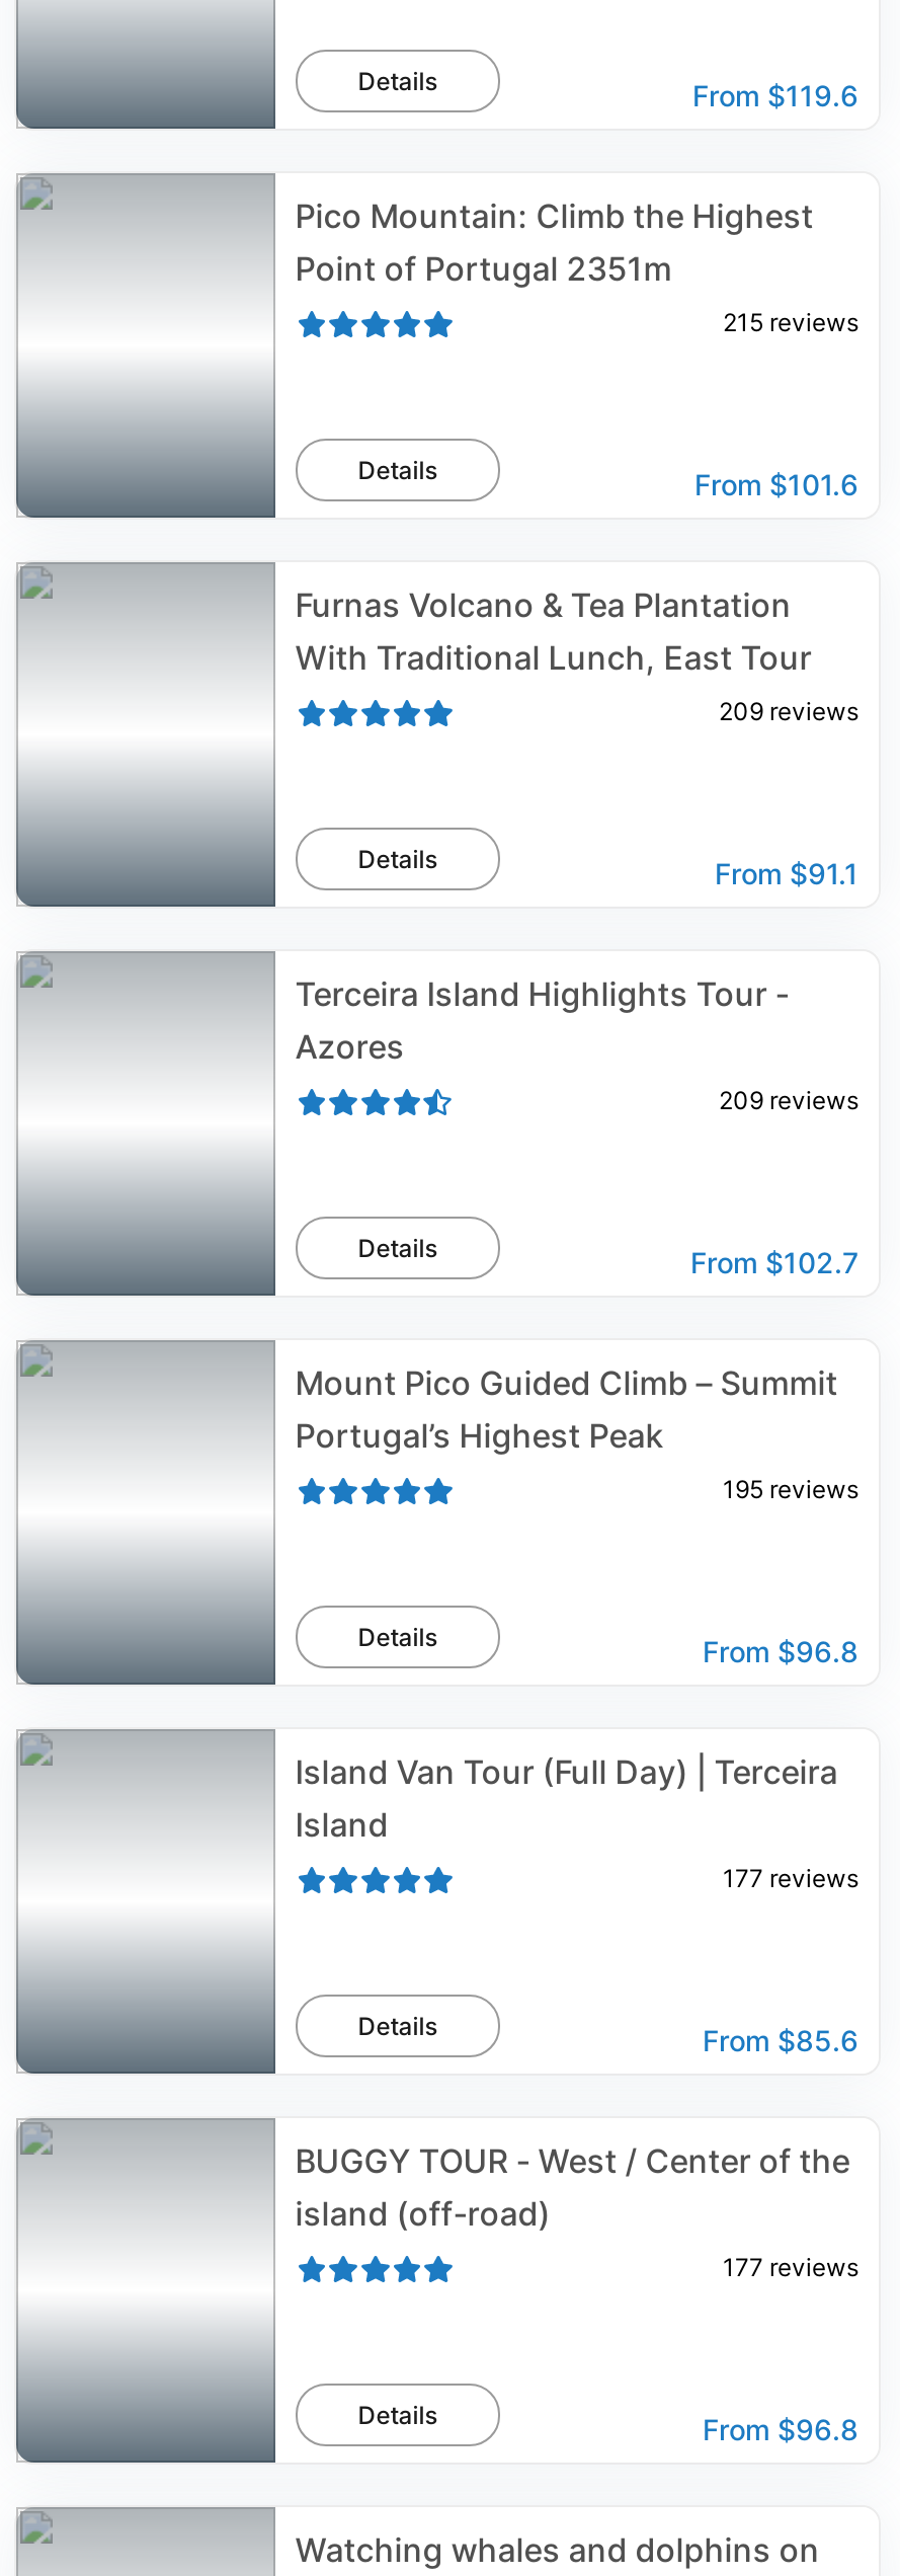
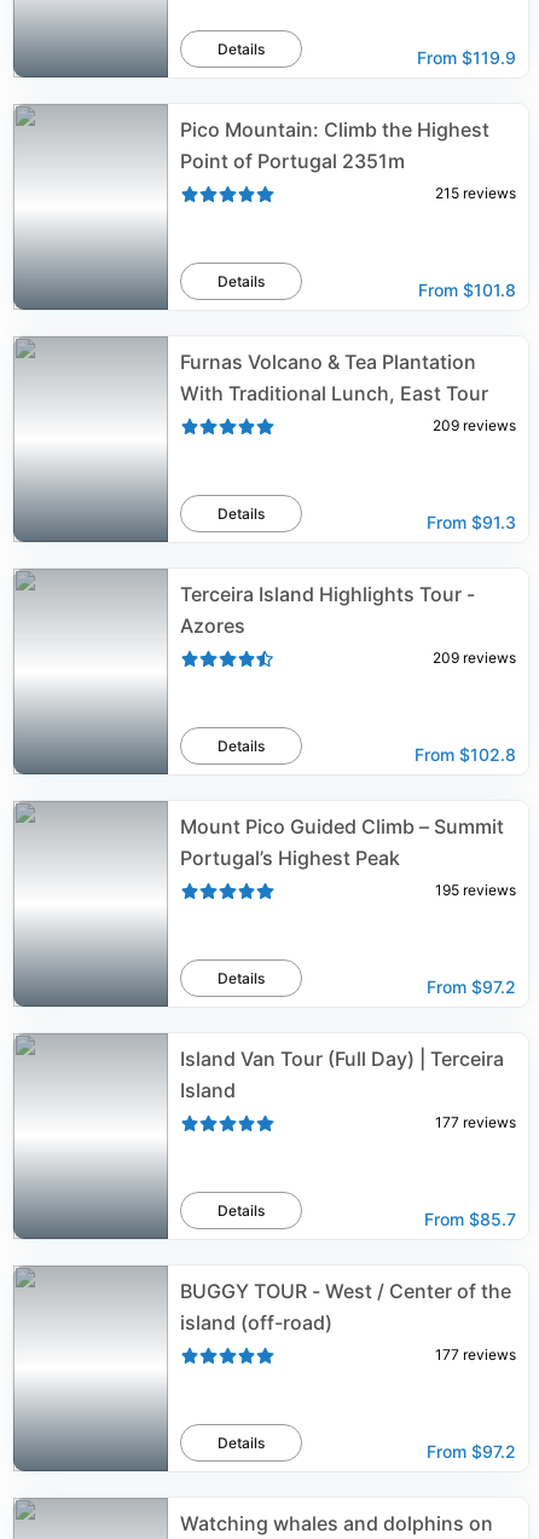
[692,78,858,112] From $119.6 -> [417,47,516,68] From $119.9
[694,467,858,501] From $101.6 -> [418,279,516,300] From $101.8
[715,856,858,890] From $91.1 -> [427,512,516,532] From $91.3
[690,1245,858,1279] From $102.7 -> [415,744,516,765] From $102.8
[703,1634,858,1668] From $96.8 -> [427,976,516,997] From $97.2
[703,2023,858,2057] From $85.6 -> [424,1209,516,1229] From $85.7
[703,2412,858,2446] From $96.8 -> [427,1441,516,1462] From $97.2

